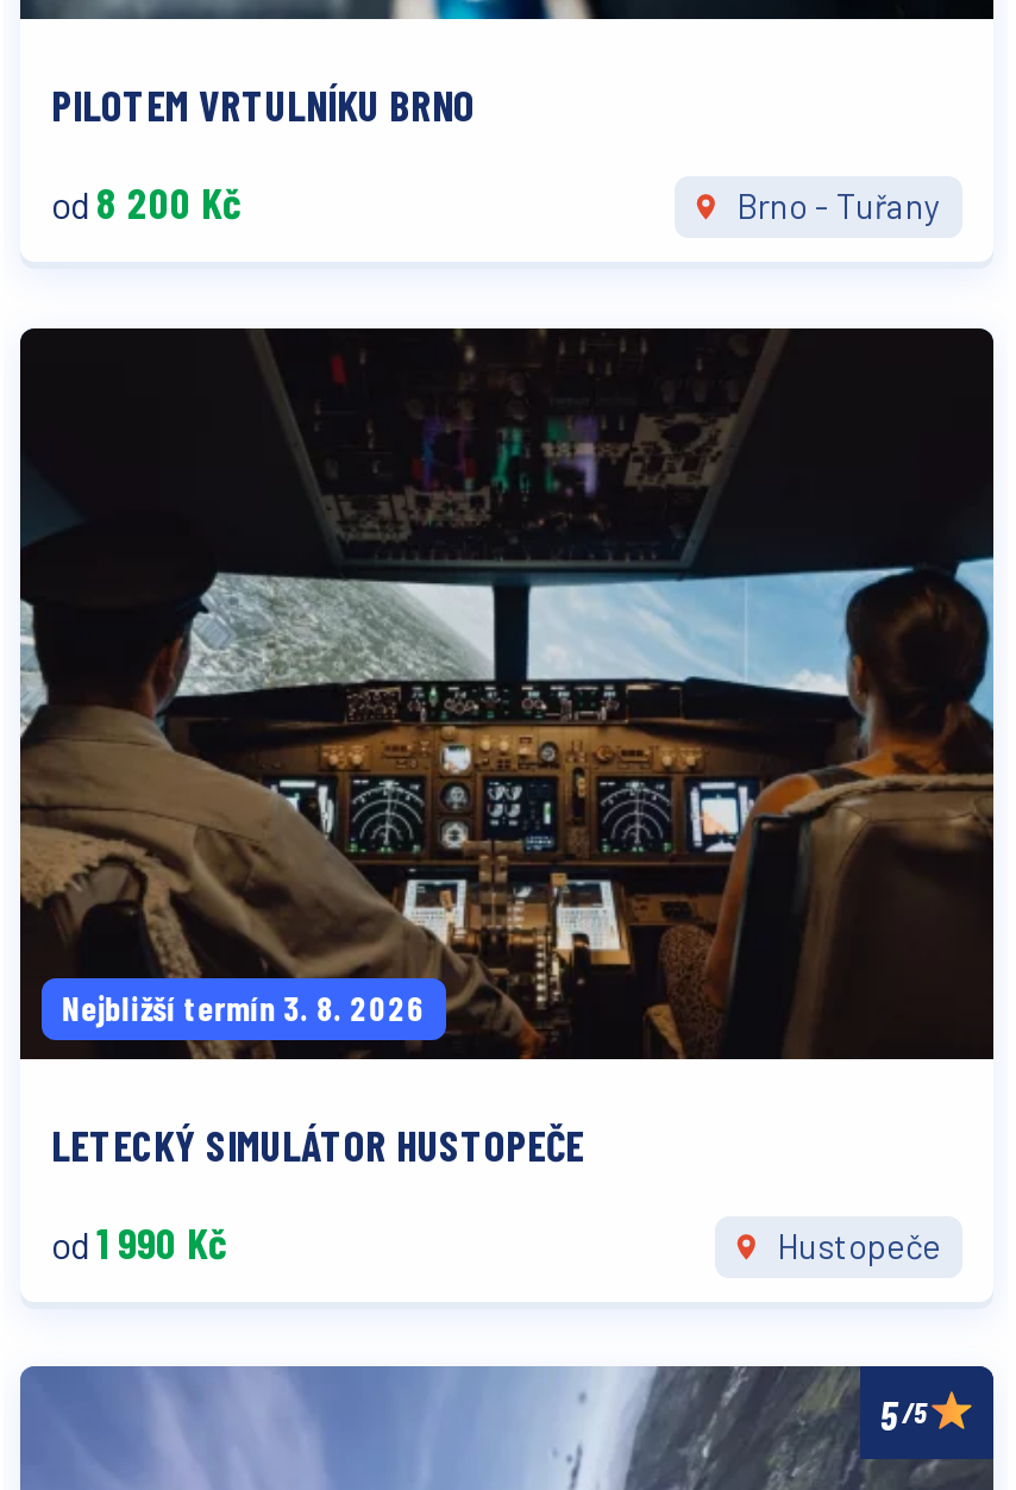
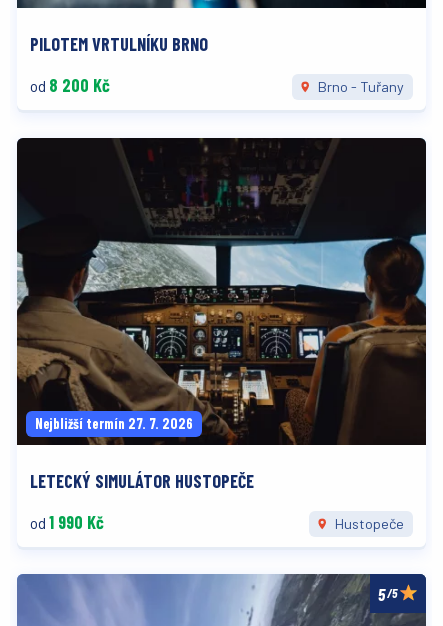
[61,986,423,1026] Nejbližší termín 3. 8. 2026 -> [34,414,192,431] Nejbližší termín 27. 7. 2026

